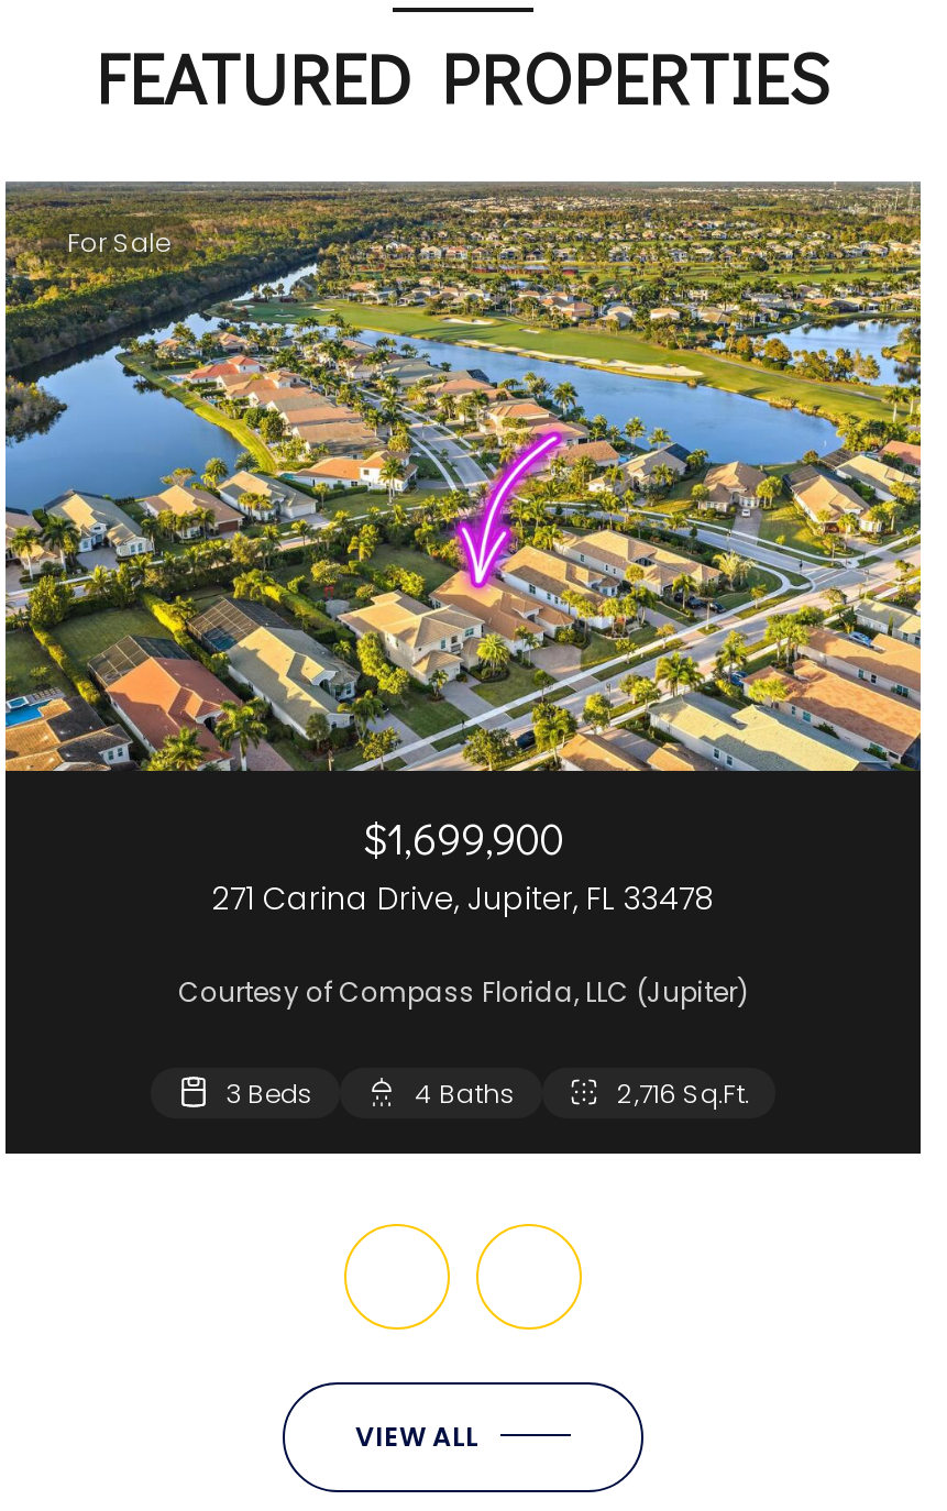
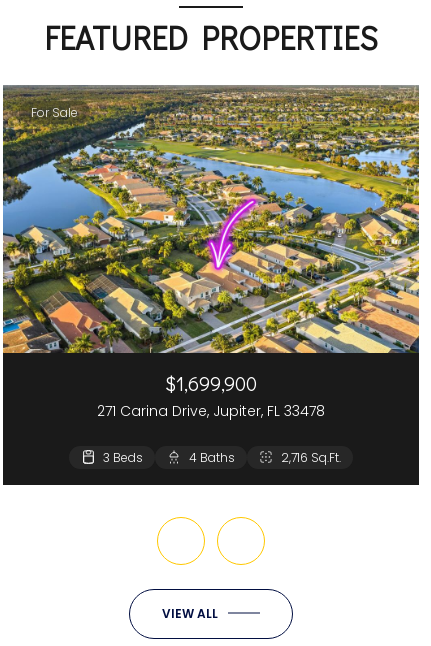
[178,973,748,1011] Courtesy of Compass Florida, LLC (Jupiter) -> none

